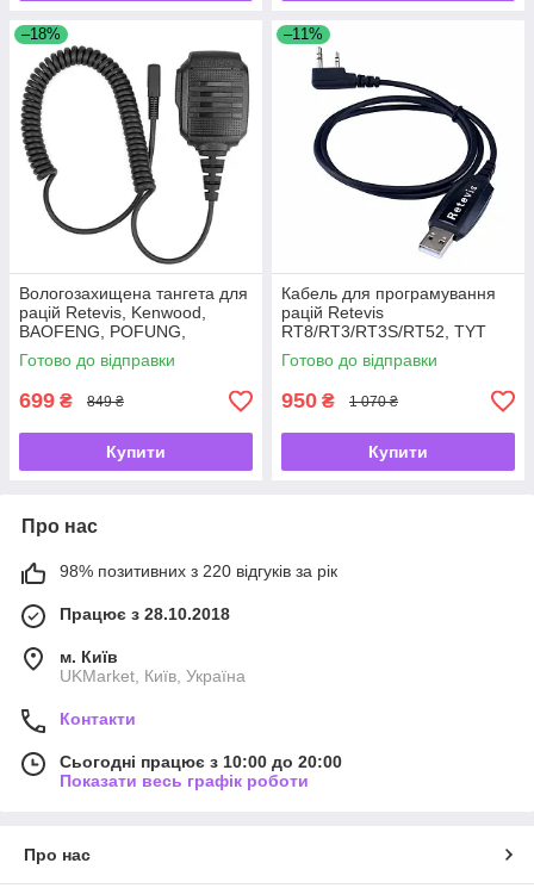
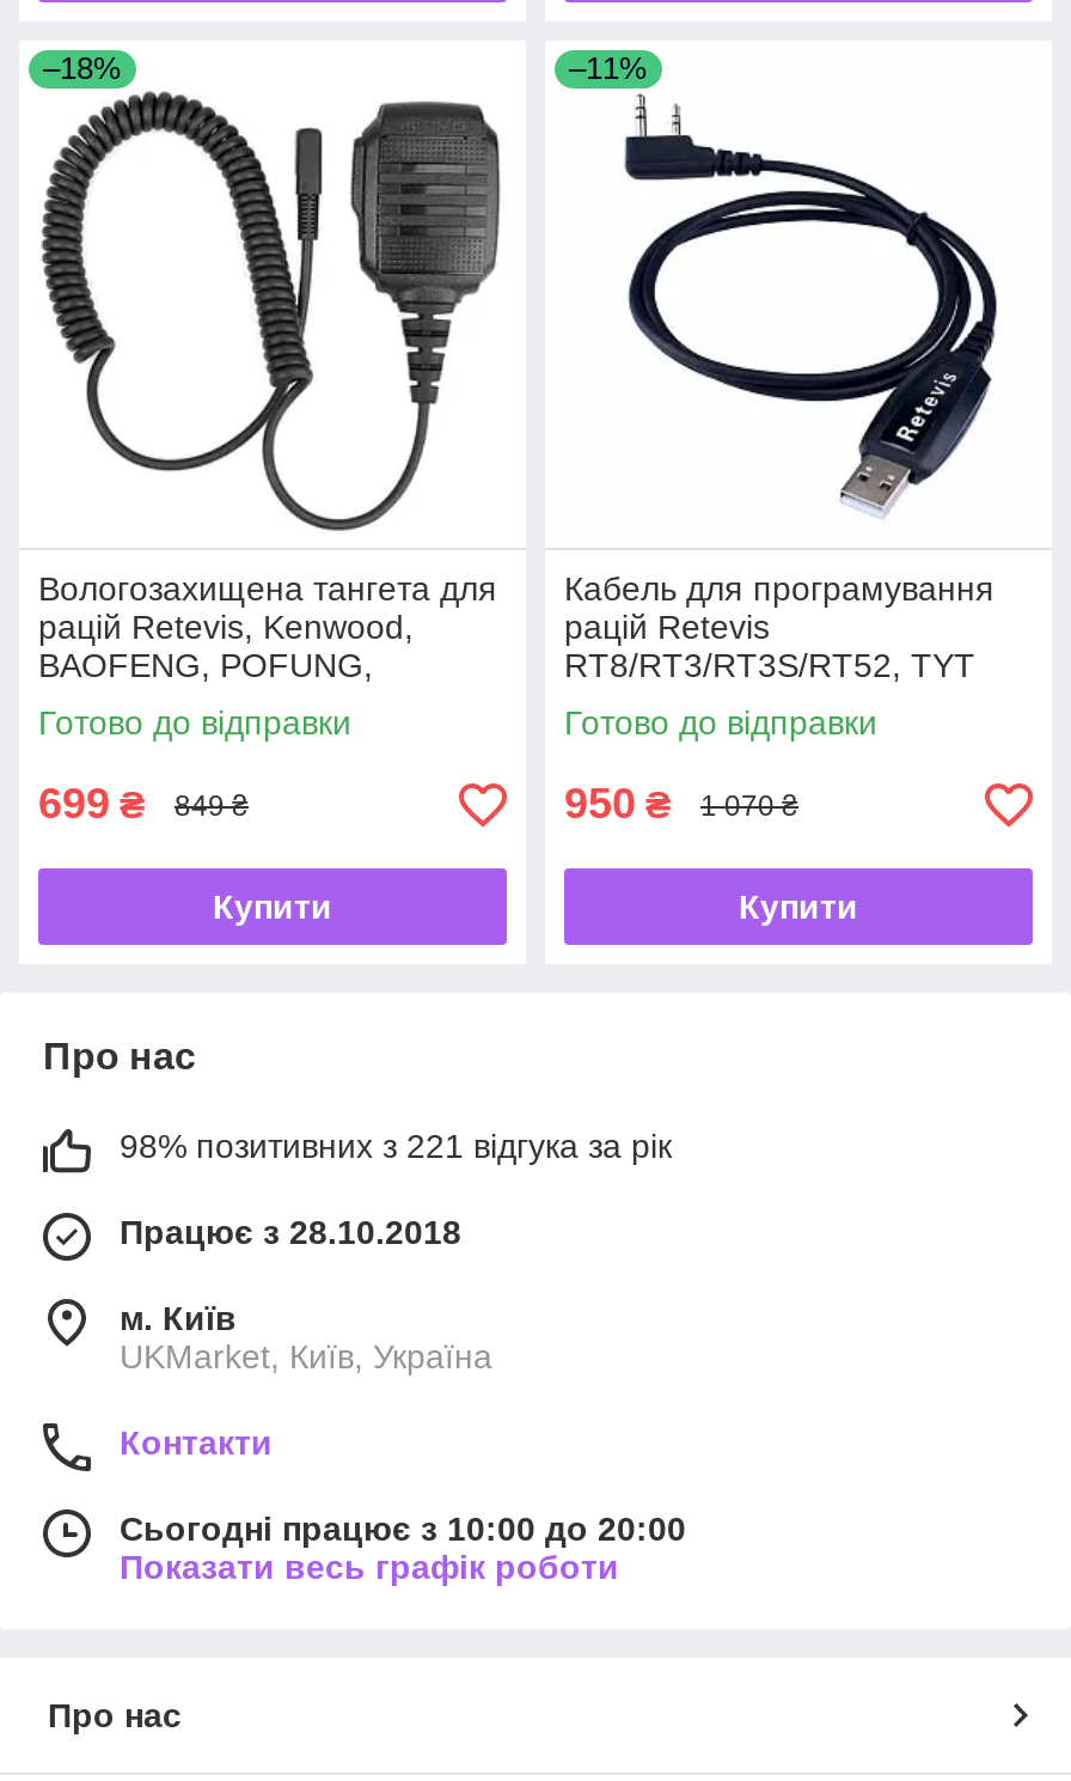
[60,562,337,581] 98% позитивних з 220 відгуків за рік -> [120,1128,672,1166] 98% позитивних з 221 відгука за рік

